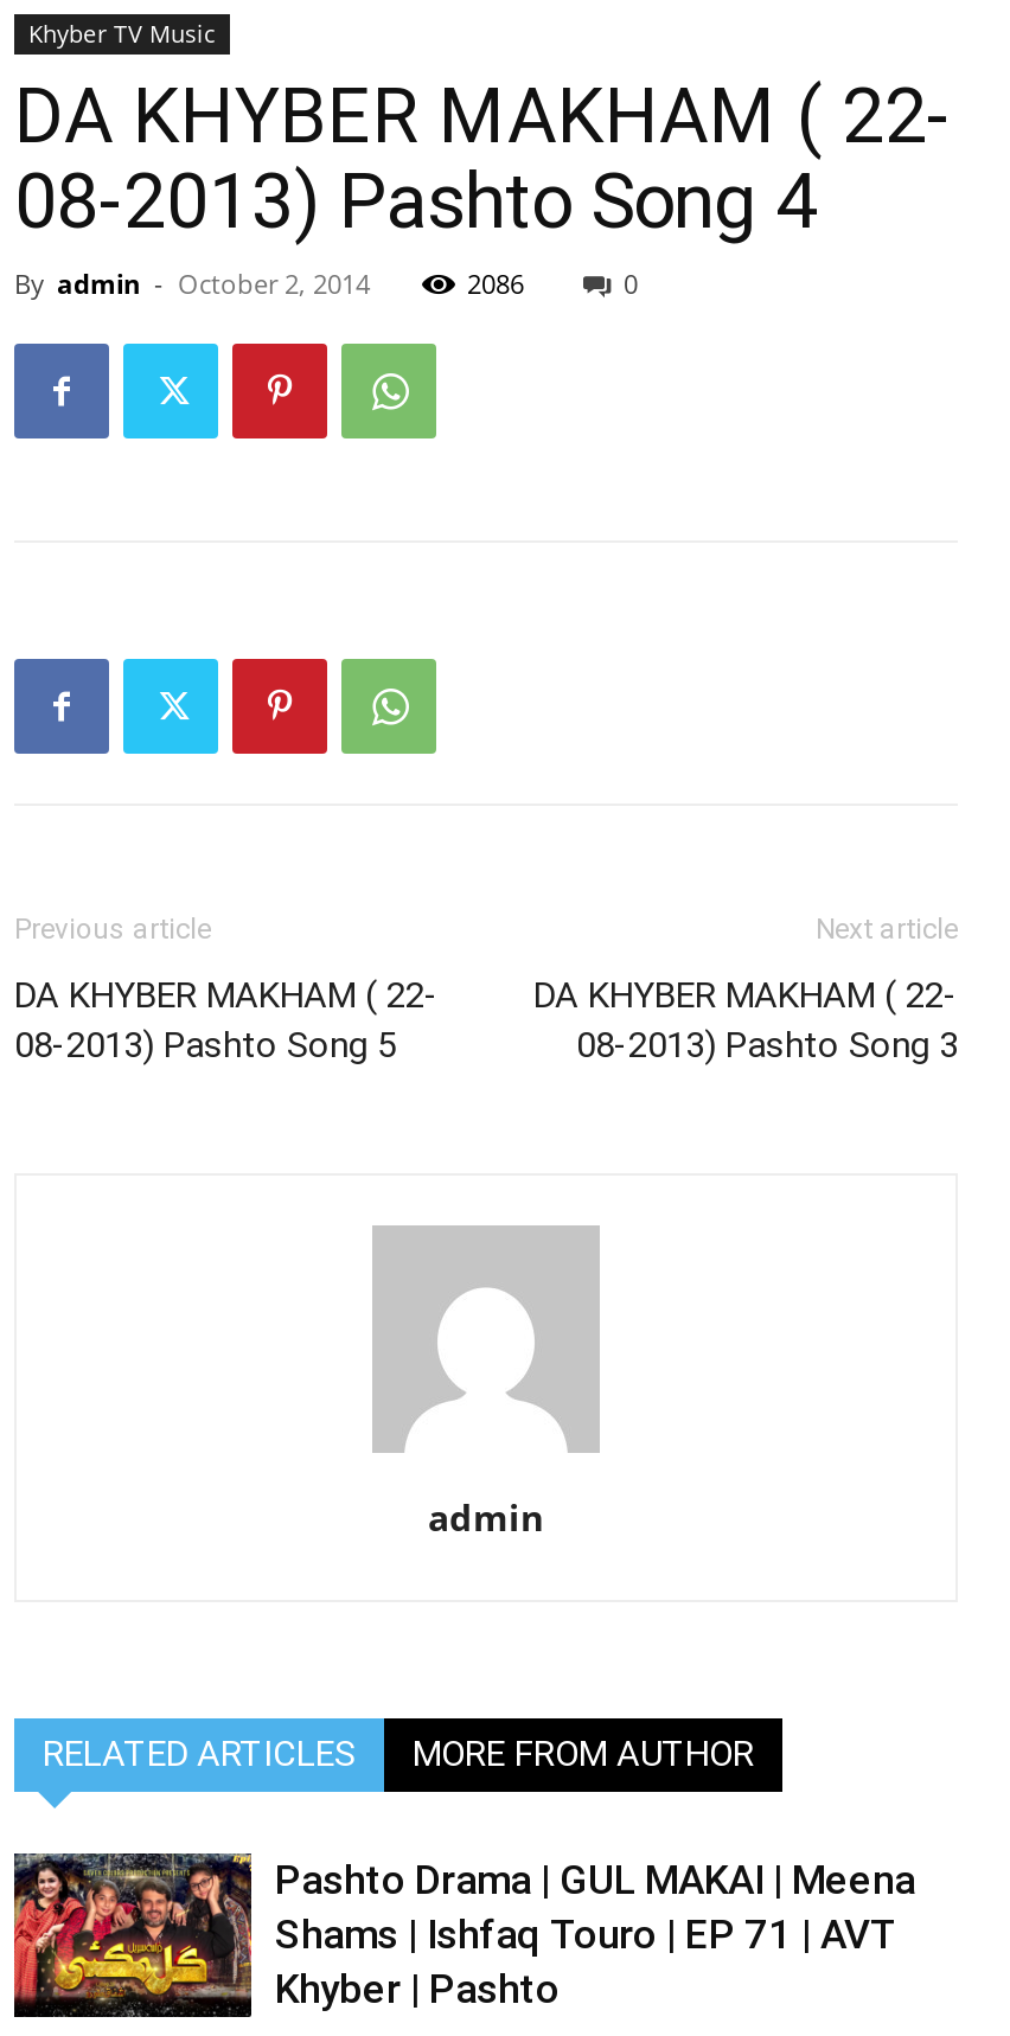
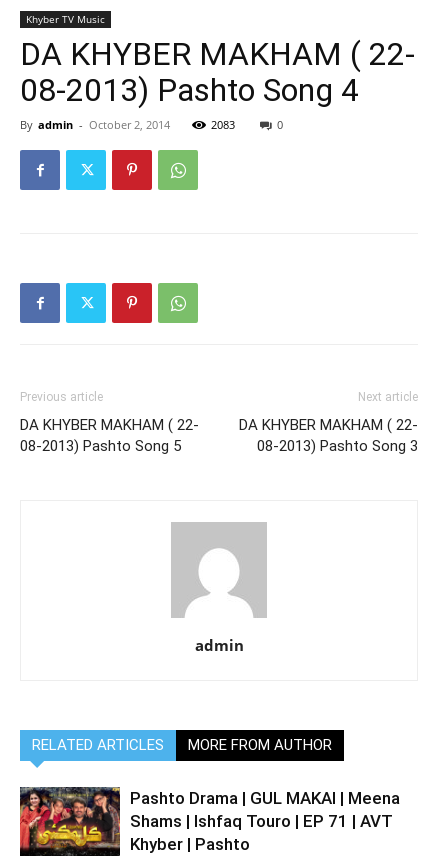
[467,265,524,301] 2086 -> [211,117,235,132] 2083

